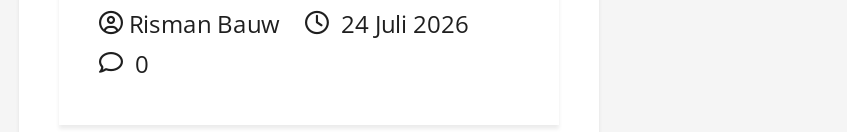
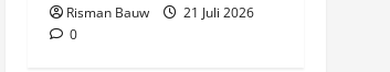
[129,7,469,41] Risman Bauw 24 Juli 2026 -> [66,4,254,22] Risman Bauw 21 Juli 2026

